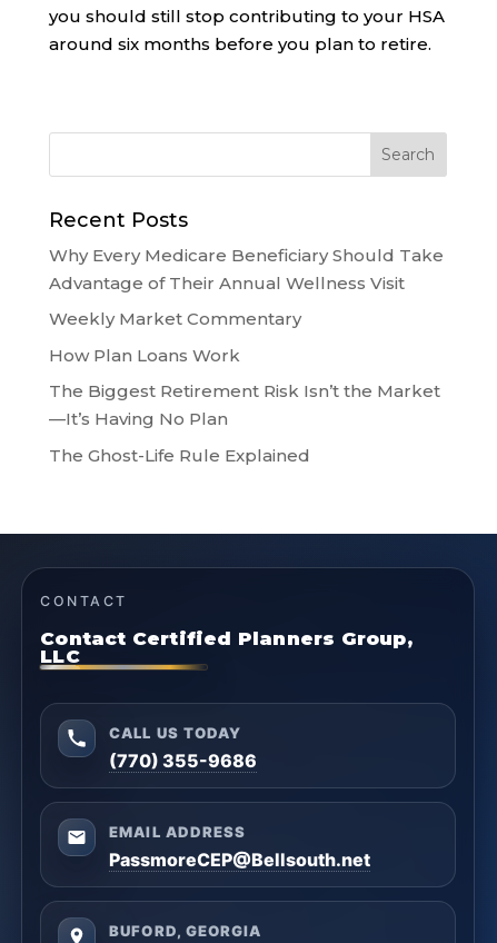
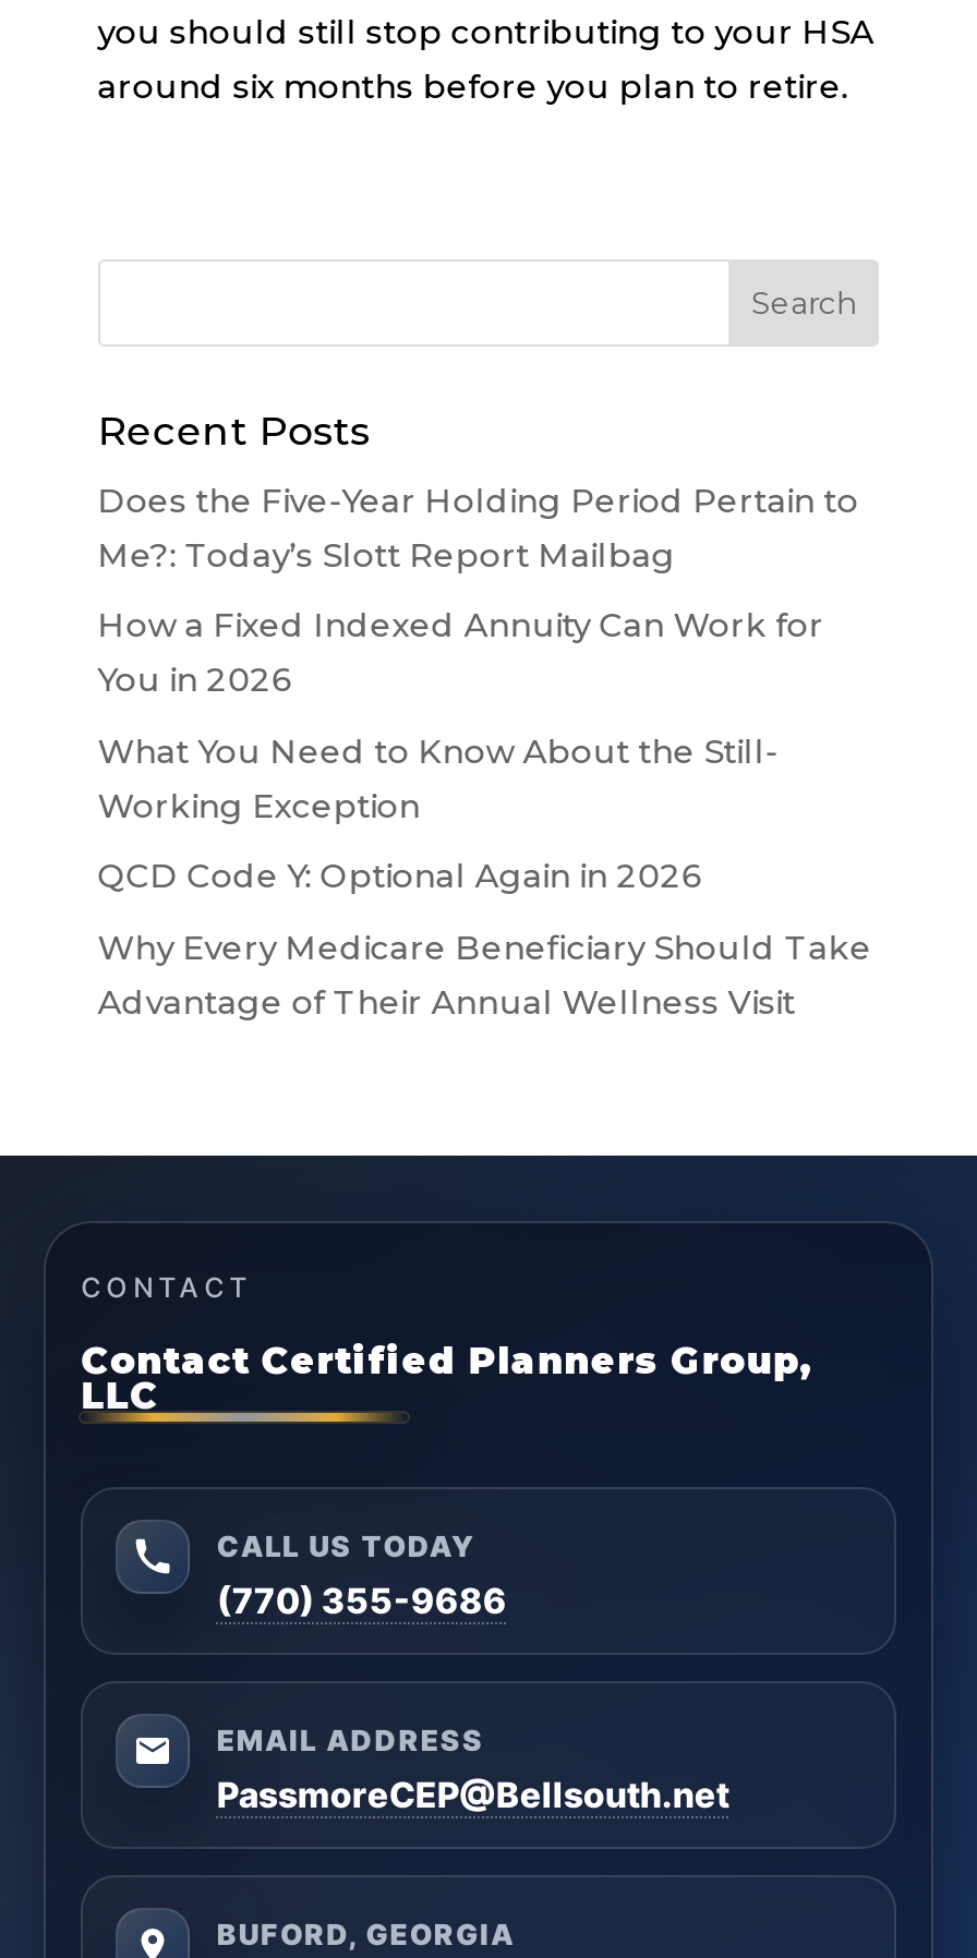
none -> [98,479,859,896] Does the Five-Year Holding Period Pertain to | Me?: Today’s Slott Report Mailbag | How a Fixed Indexed Annuity Can Work for | You in 2026 | What You Need to Know About the Still- | Working Exception | QCD Code Y: Optional Again in 2026
moved [49,244,443,293] -> [98,926,872,1022]: Why Every Medicare Beneficiary Should Take | Advantage of Their Annual Wellness Visit
[49,308,440,465] Weekly Market Commentary | How Plan Loans Work | The Biggest Retirement Risk Isn’t the Market | —It’s Having No Plan | The Ghost-Life Rule Explained -> none

